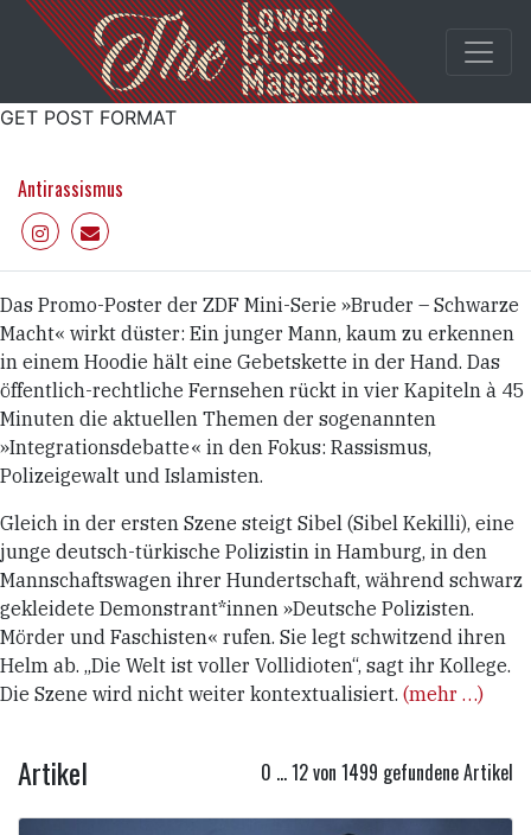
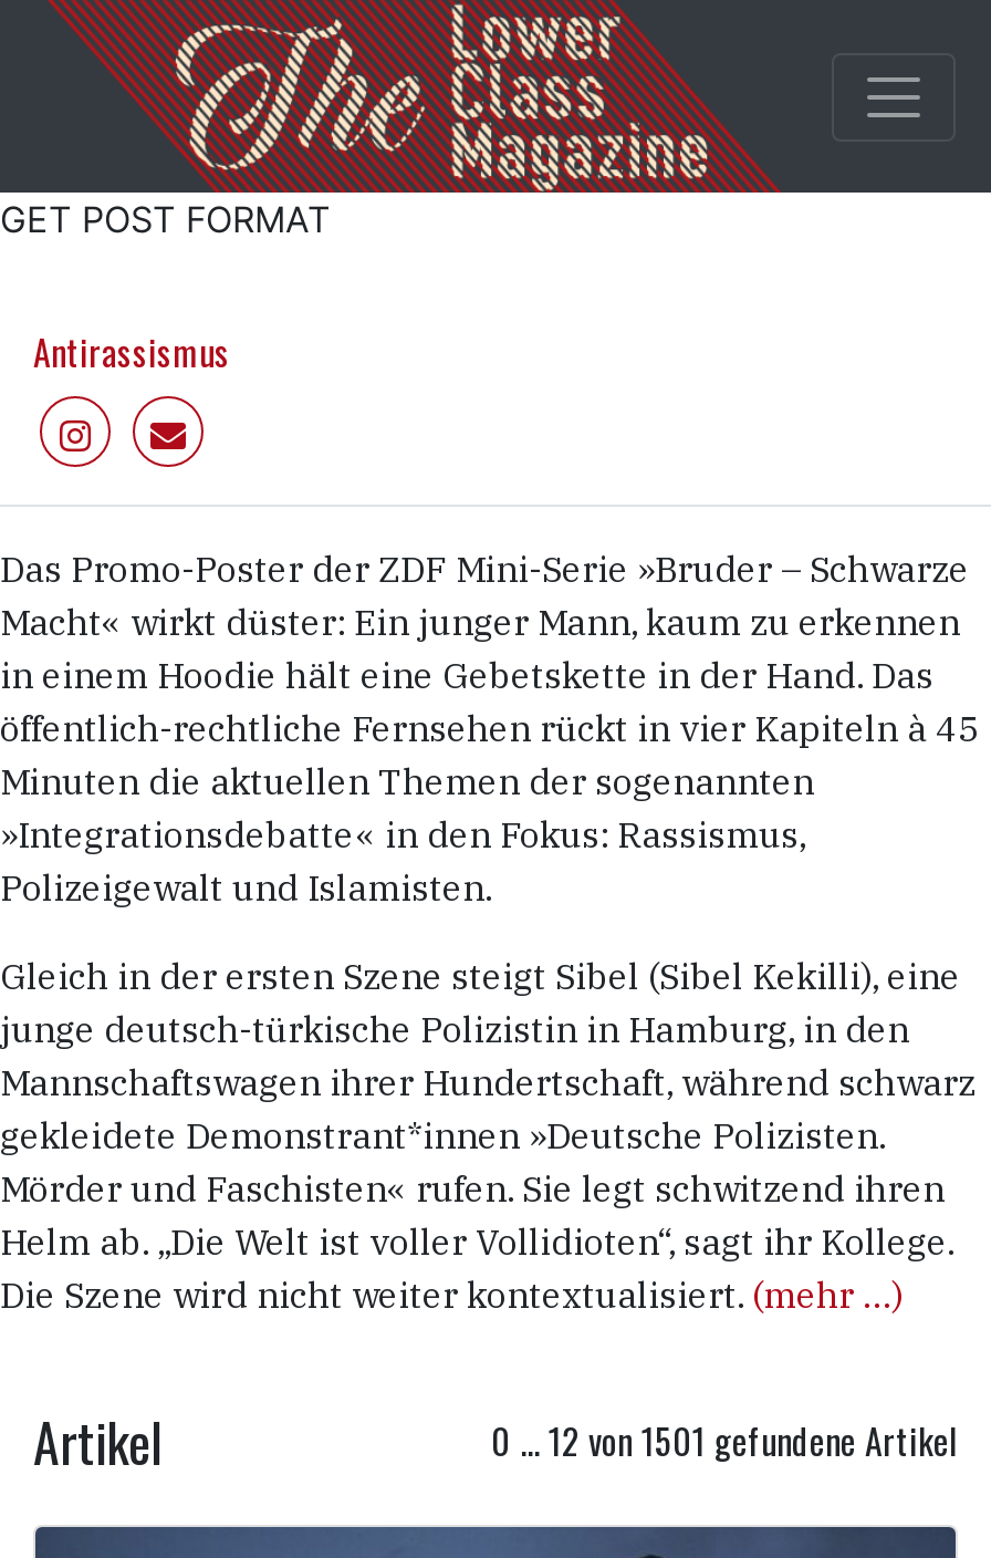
[261,758,513,787] 0 ... 12 von 1499 gefundene Artikel -> [491,1415,958,1468] 0 ... 12 von 1501 gefundene Artikel

